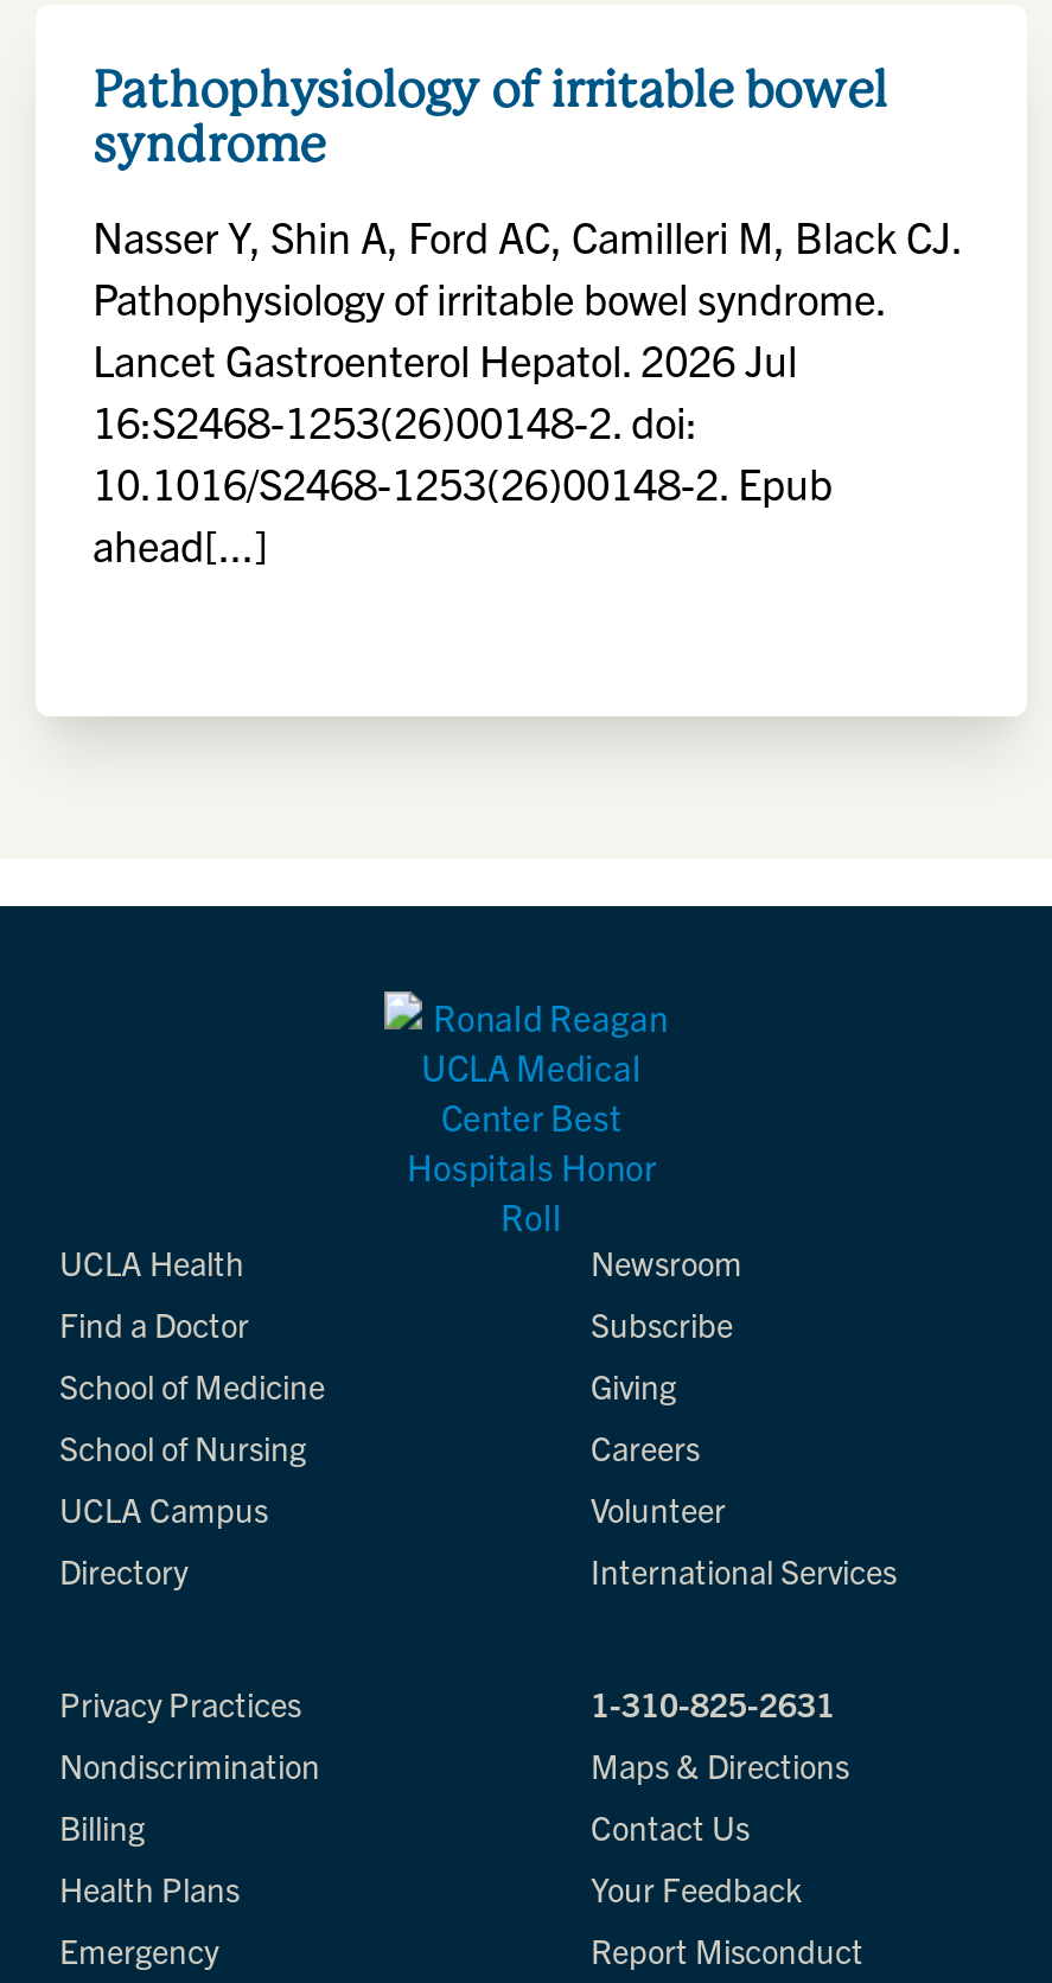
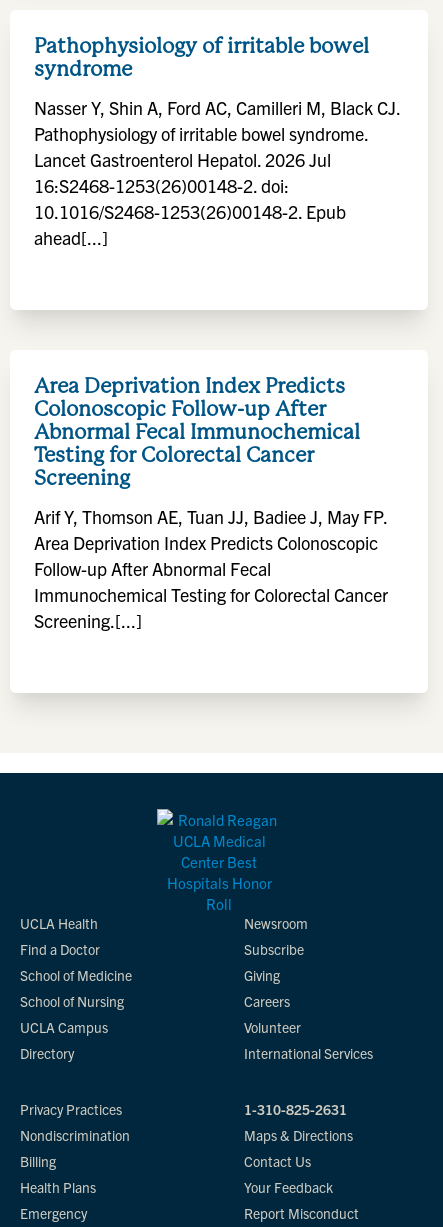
none -> [34,373,388,632] Area Deprivation Index Predicts | Colonoscopic Follow-up After | Abnormal Fecal Immunochemical | Testing for Colorectal Cancer | Screening | Arif Y, Thomson AE, Tuan JJ, Badiee J, May FP. | Area Deprivation Index Predicts Colonoscopic | Follow-up After Abnormal Fecal | Immunochemical Testing for Colorectal Cancer | Screening.[...]

